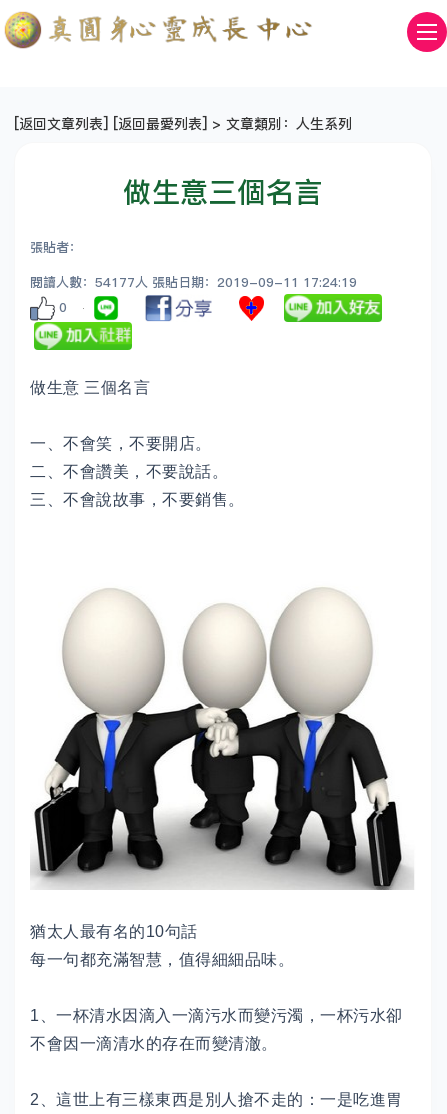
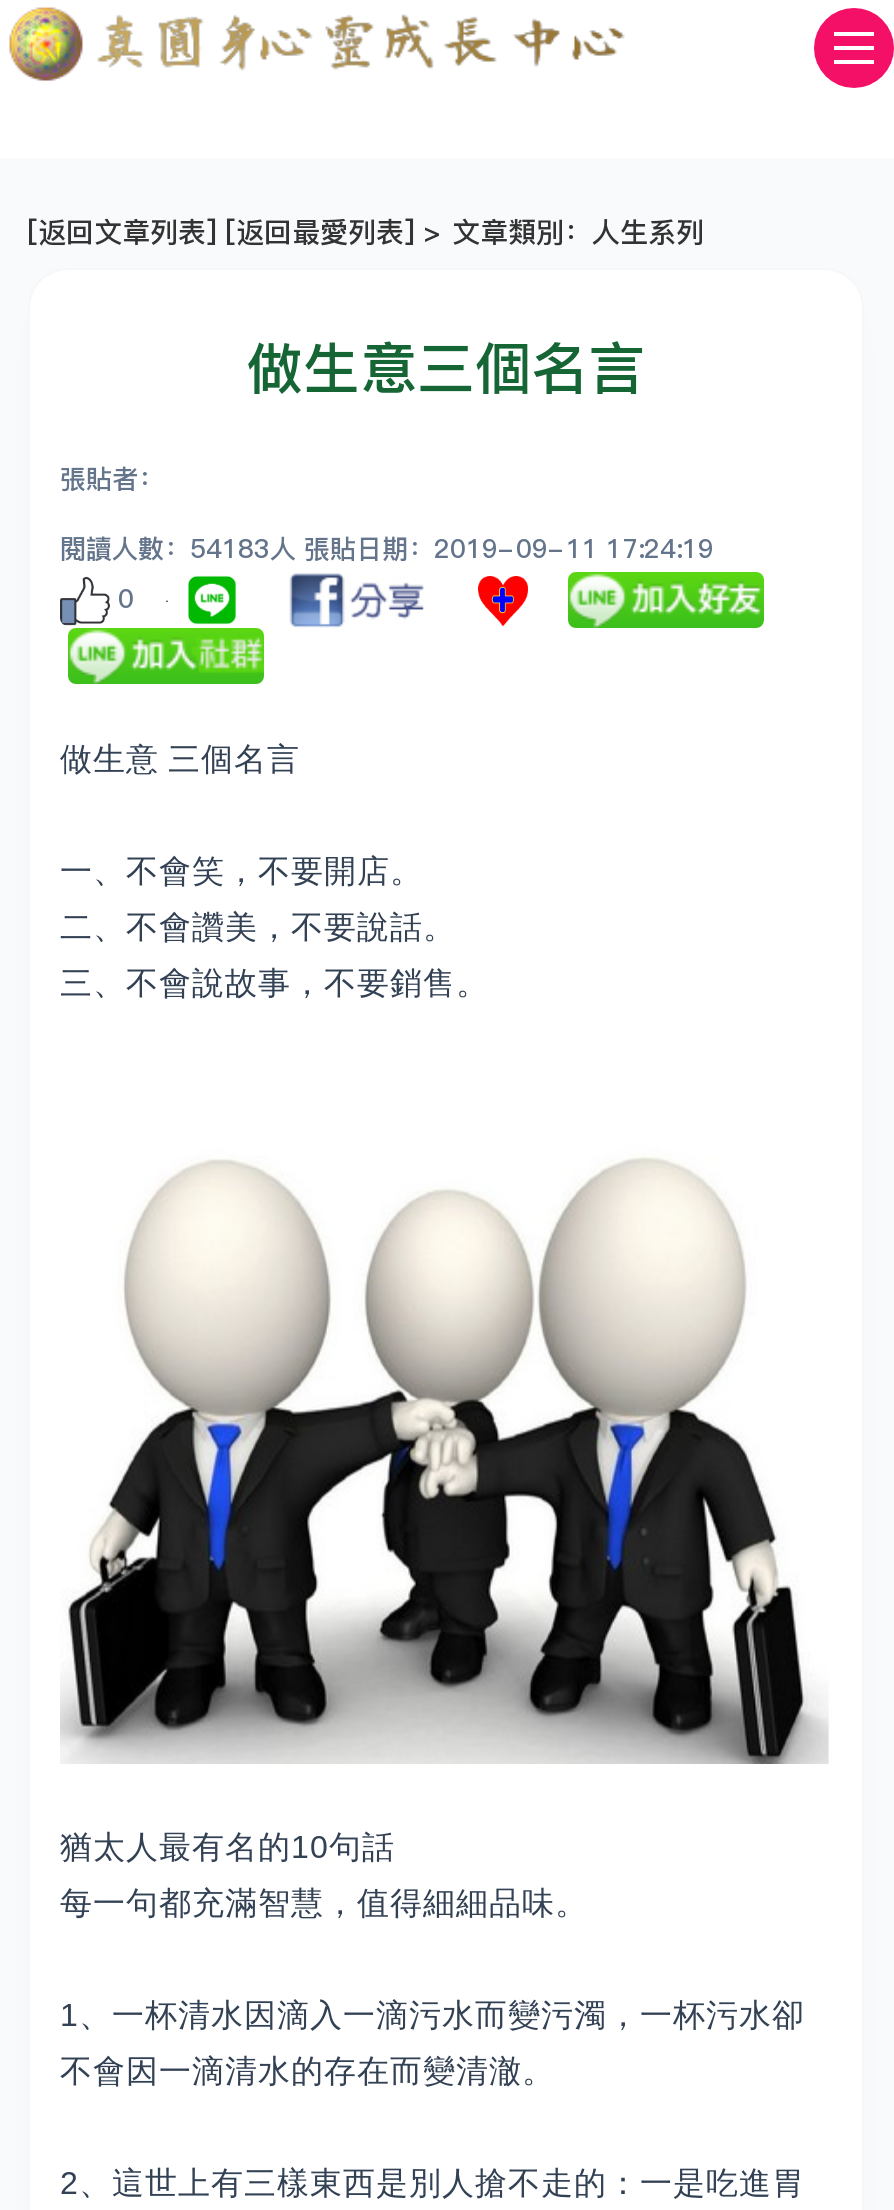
[30,273,357,291] 閱讀人數：54177人 張貼日期：2019-09-11 17:24:19 -> [60,530,714,566] 閱讀人數：54183人 張貼日期：2019-09-11 17:24:19

